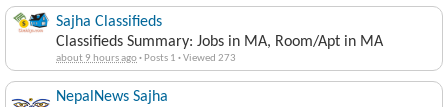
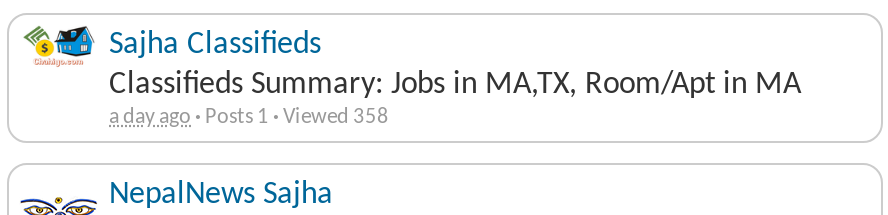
[56,34,383,64] Classifieds Summary: Jobs in MA, Room/Apt in MA | about 9 hours ago · Posts 1 · Viewed 273 -> [109,69,801,129] Classifieds Summary: Jobs in MA,TX, Room/Apt in MA | a day ago · Posts 1 · Viewed 358

